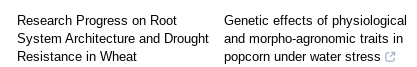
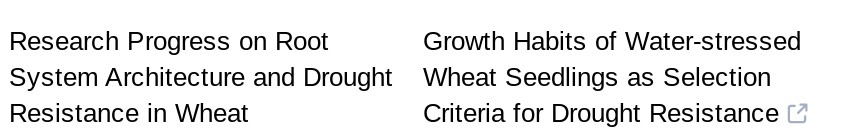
[224,13,407,64] Genetic effects of physiological | and morpho-agronomic traits in | popcorn under water stress -> [423,26,801,128] Growth Habits of Water-stressed | Wheat Seedlings as Selection | Criteria for Drought Resistance

